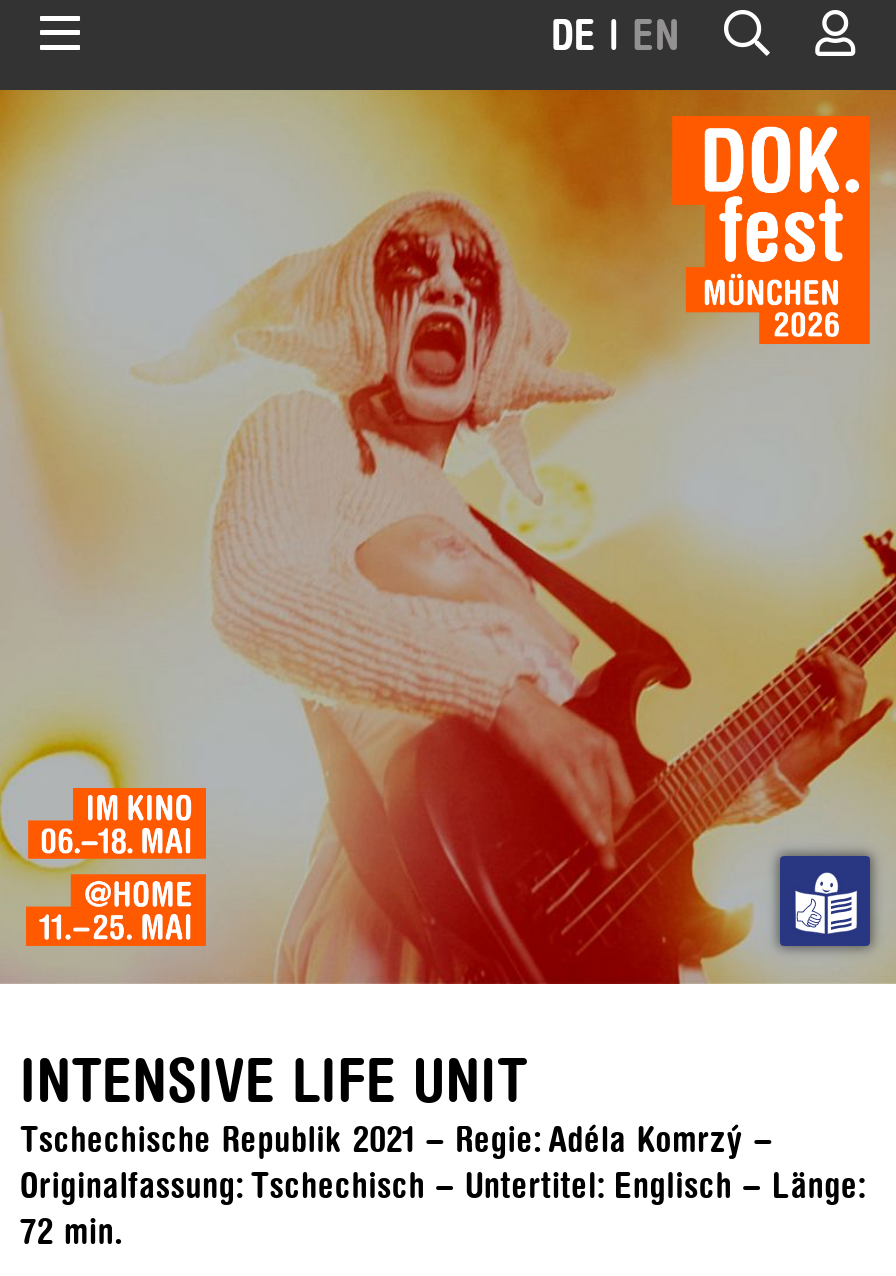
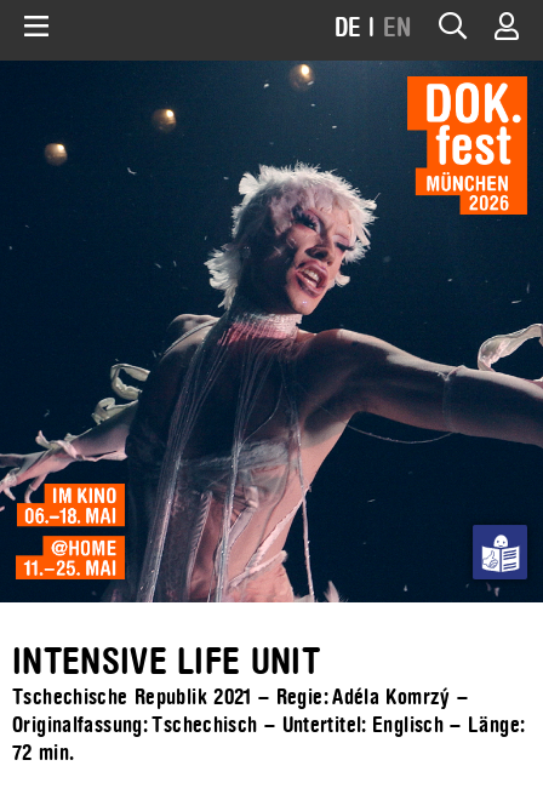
[6,88,890,986] [image] -> [4,61,539,604] [image]

